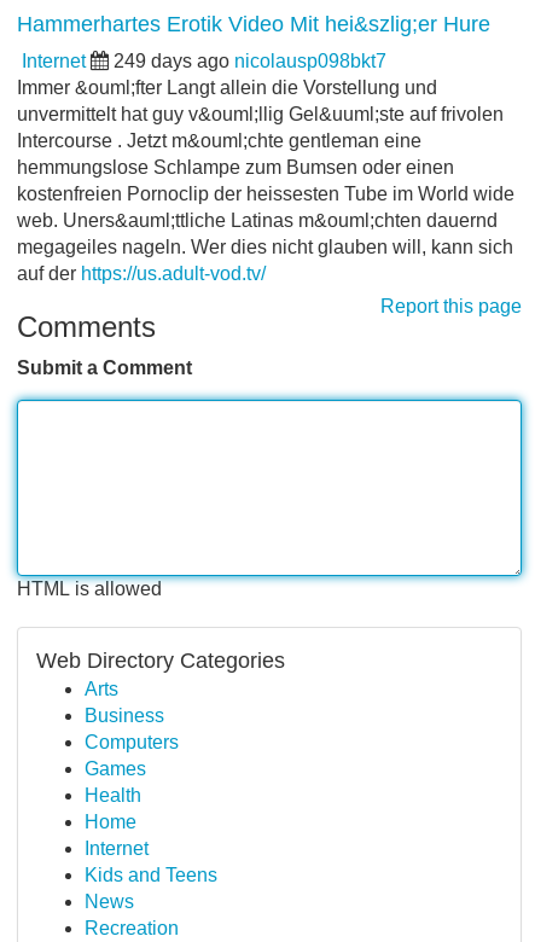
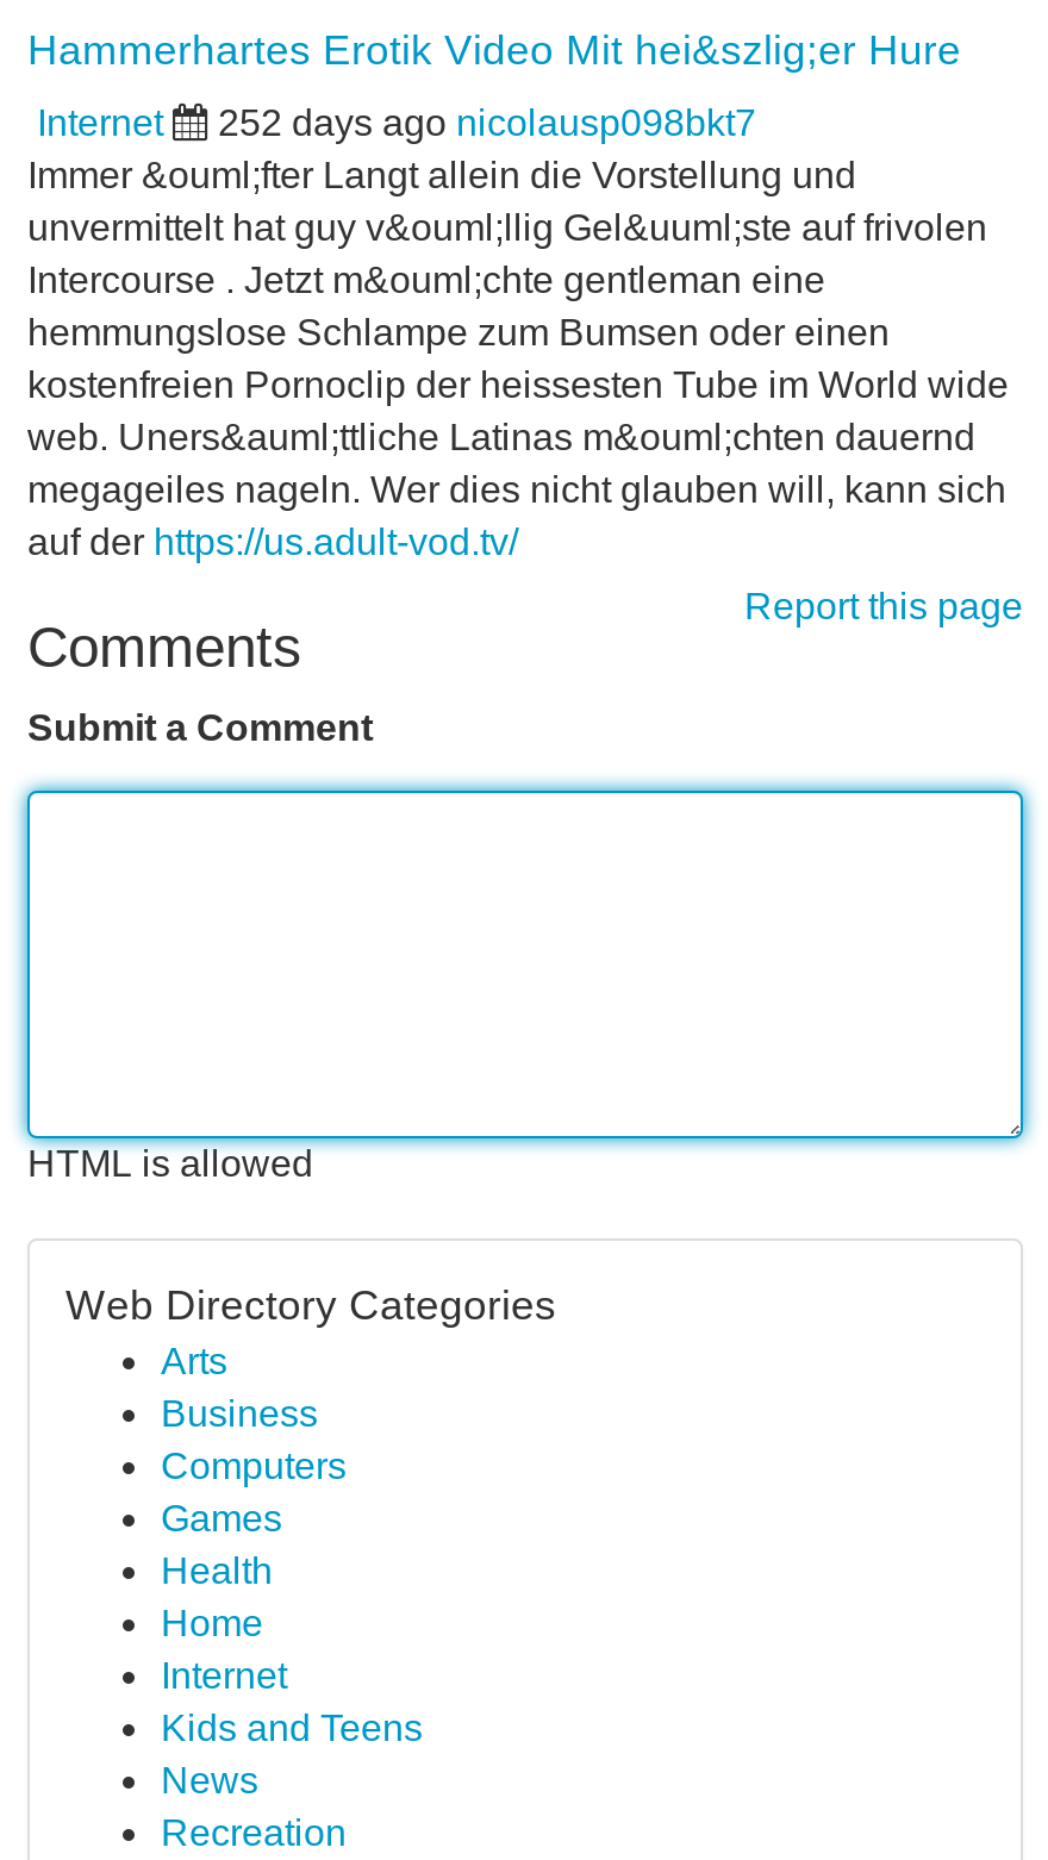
[114,51,386,71] 249 days ago nicolausp098bkt7 -> [218,102,756,143] 252 days ago nicolausp098bkt7

